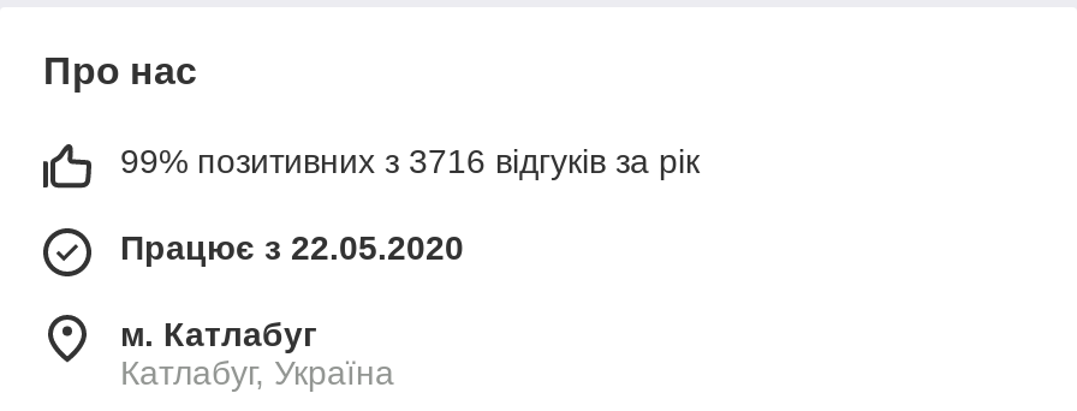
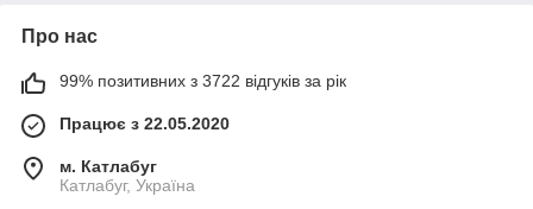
[120,142,700,180] 99% позитивних з 3716 відгуків за рік -> [59,71,346,90] 99% позитивних з 3722 відгуків за рік

